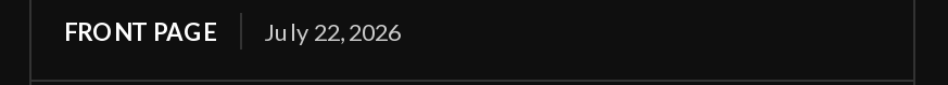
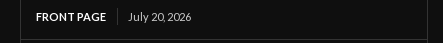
[64,16,401,44] FRONT PAGE July 22, 2026 -> [36,10,191,23] FRONT PAGE July 20, 2026

